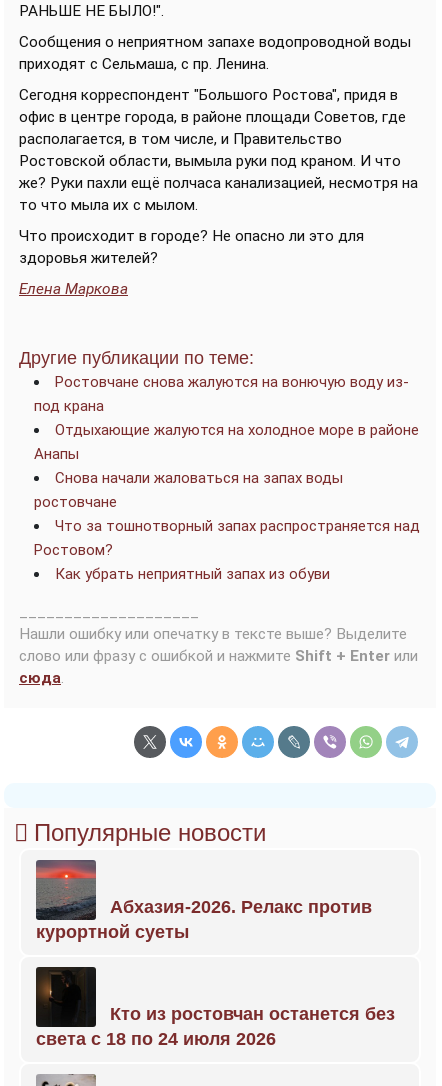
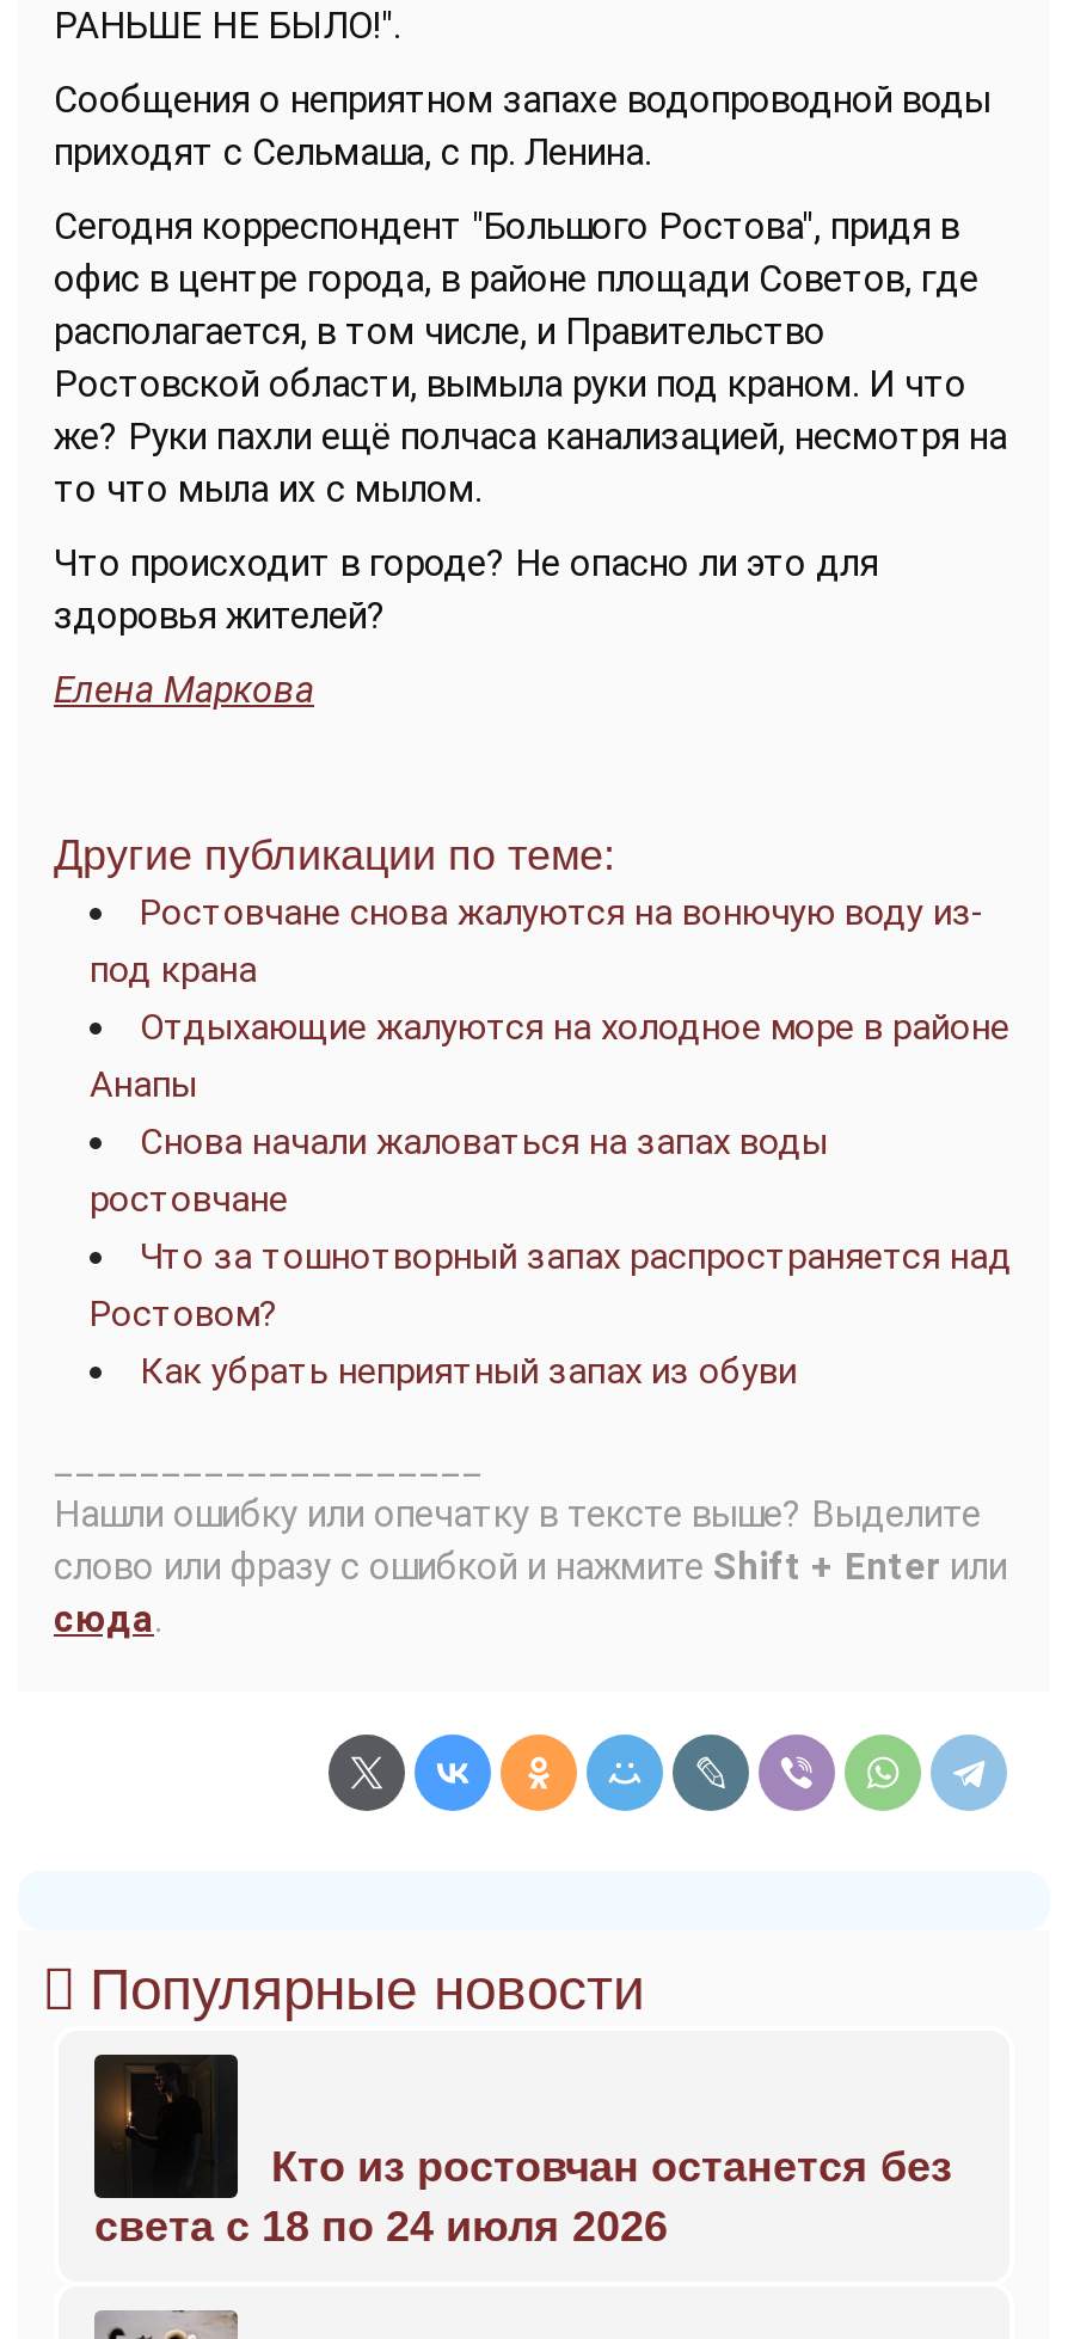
[35,860,372,942] [image] | Абхазия-2026. Релакс против | курортной суеты -> none

